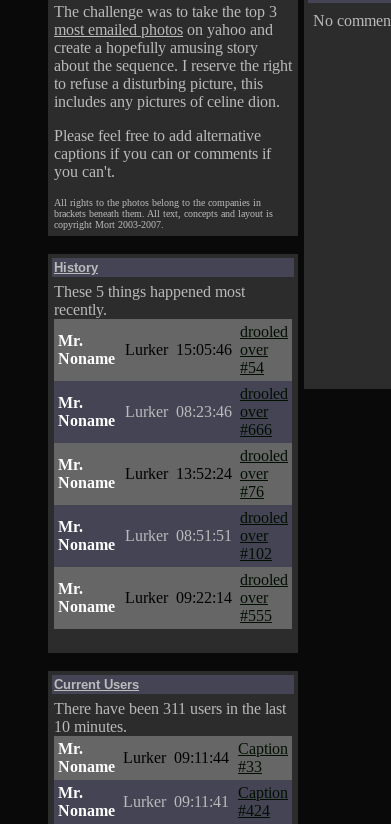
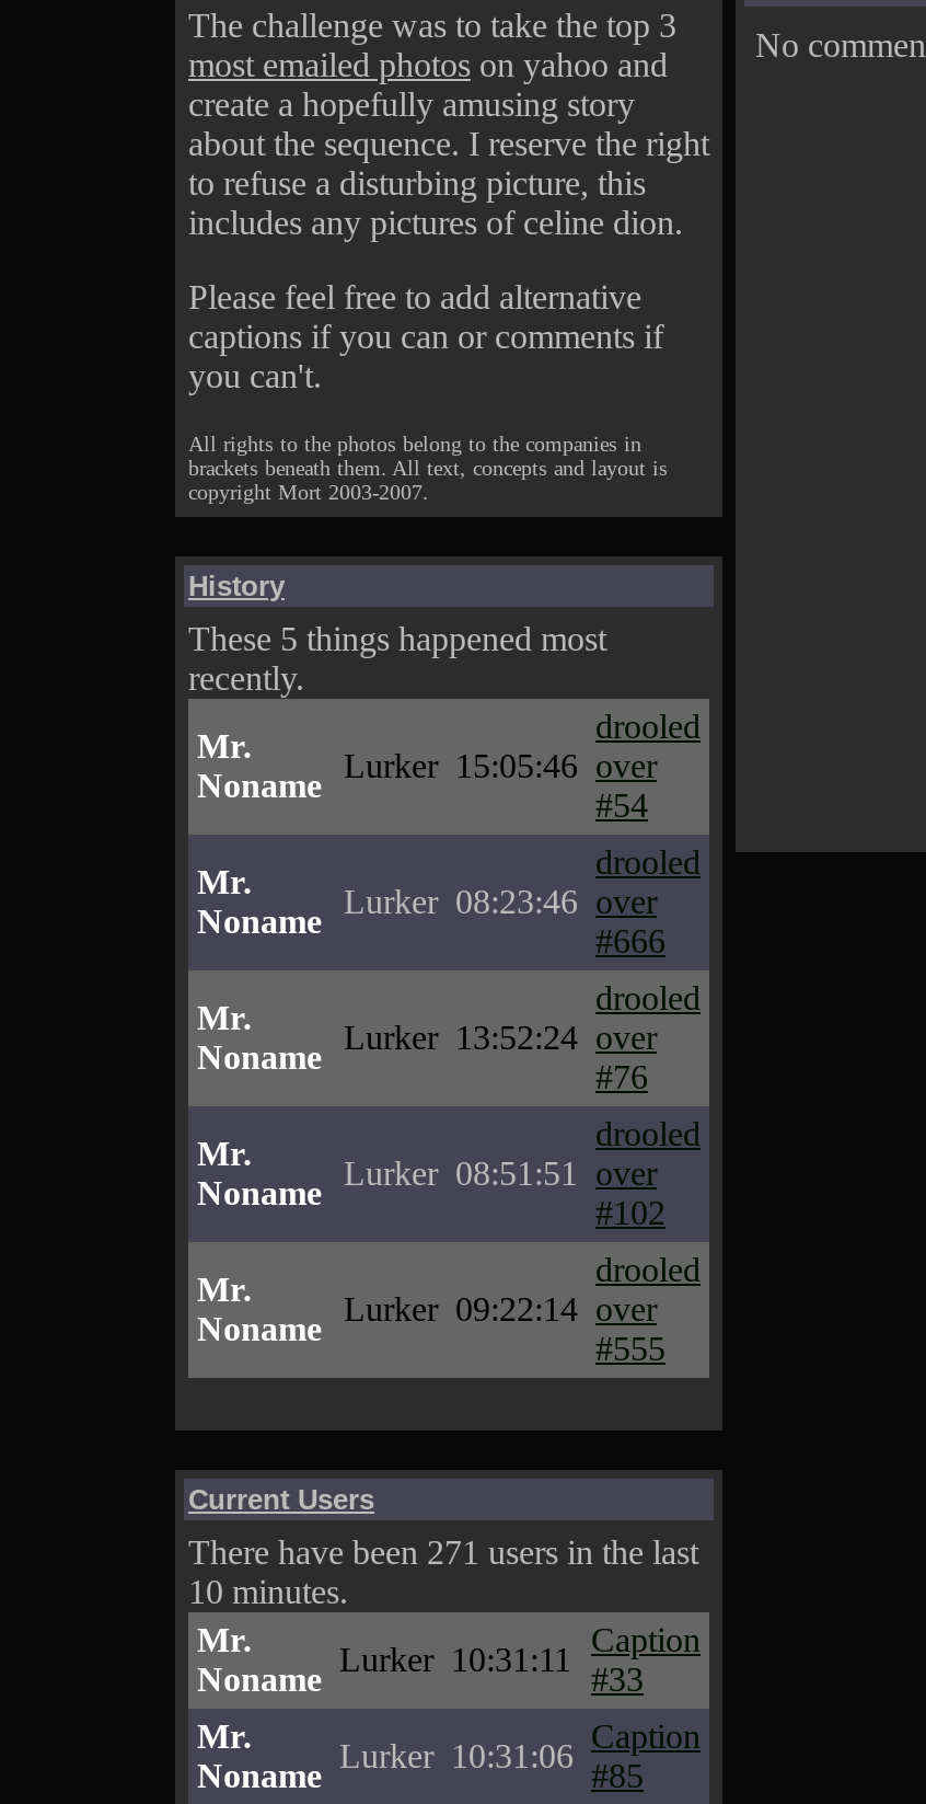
[54,700,286,717] There have been 311 users in the last -> [188,1533,698,1571] There have been 271 users in the last
[123,749,229,766] Lurker 09:11:44 -> [339,1641,571,1678] Lurker 10:31:11
[123,793,229,810] Lurker 09:11:41 -> [339,1737,574,1774] Lurker 10:31:06
[238,802,270,819] #424 -> [591,1757,644,1794] #85

